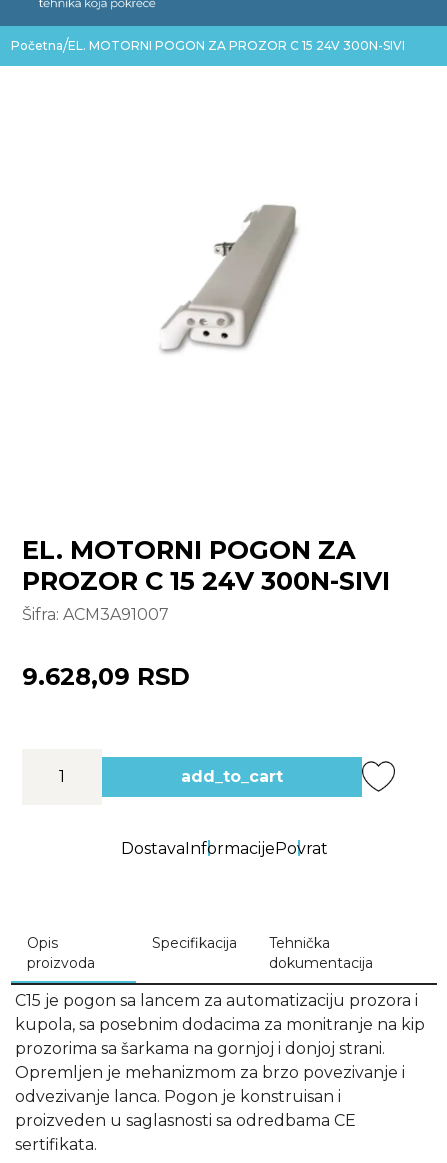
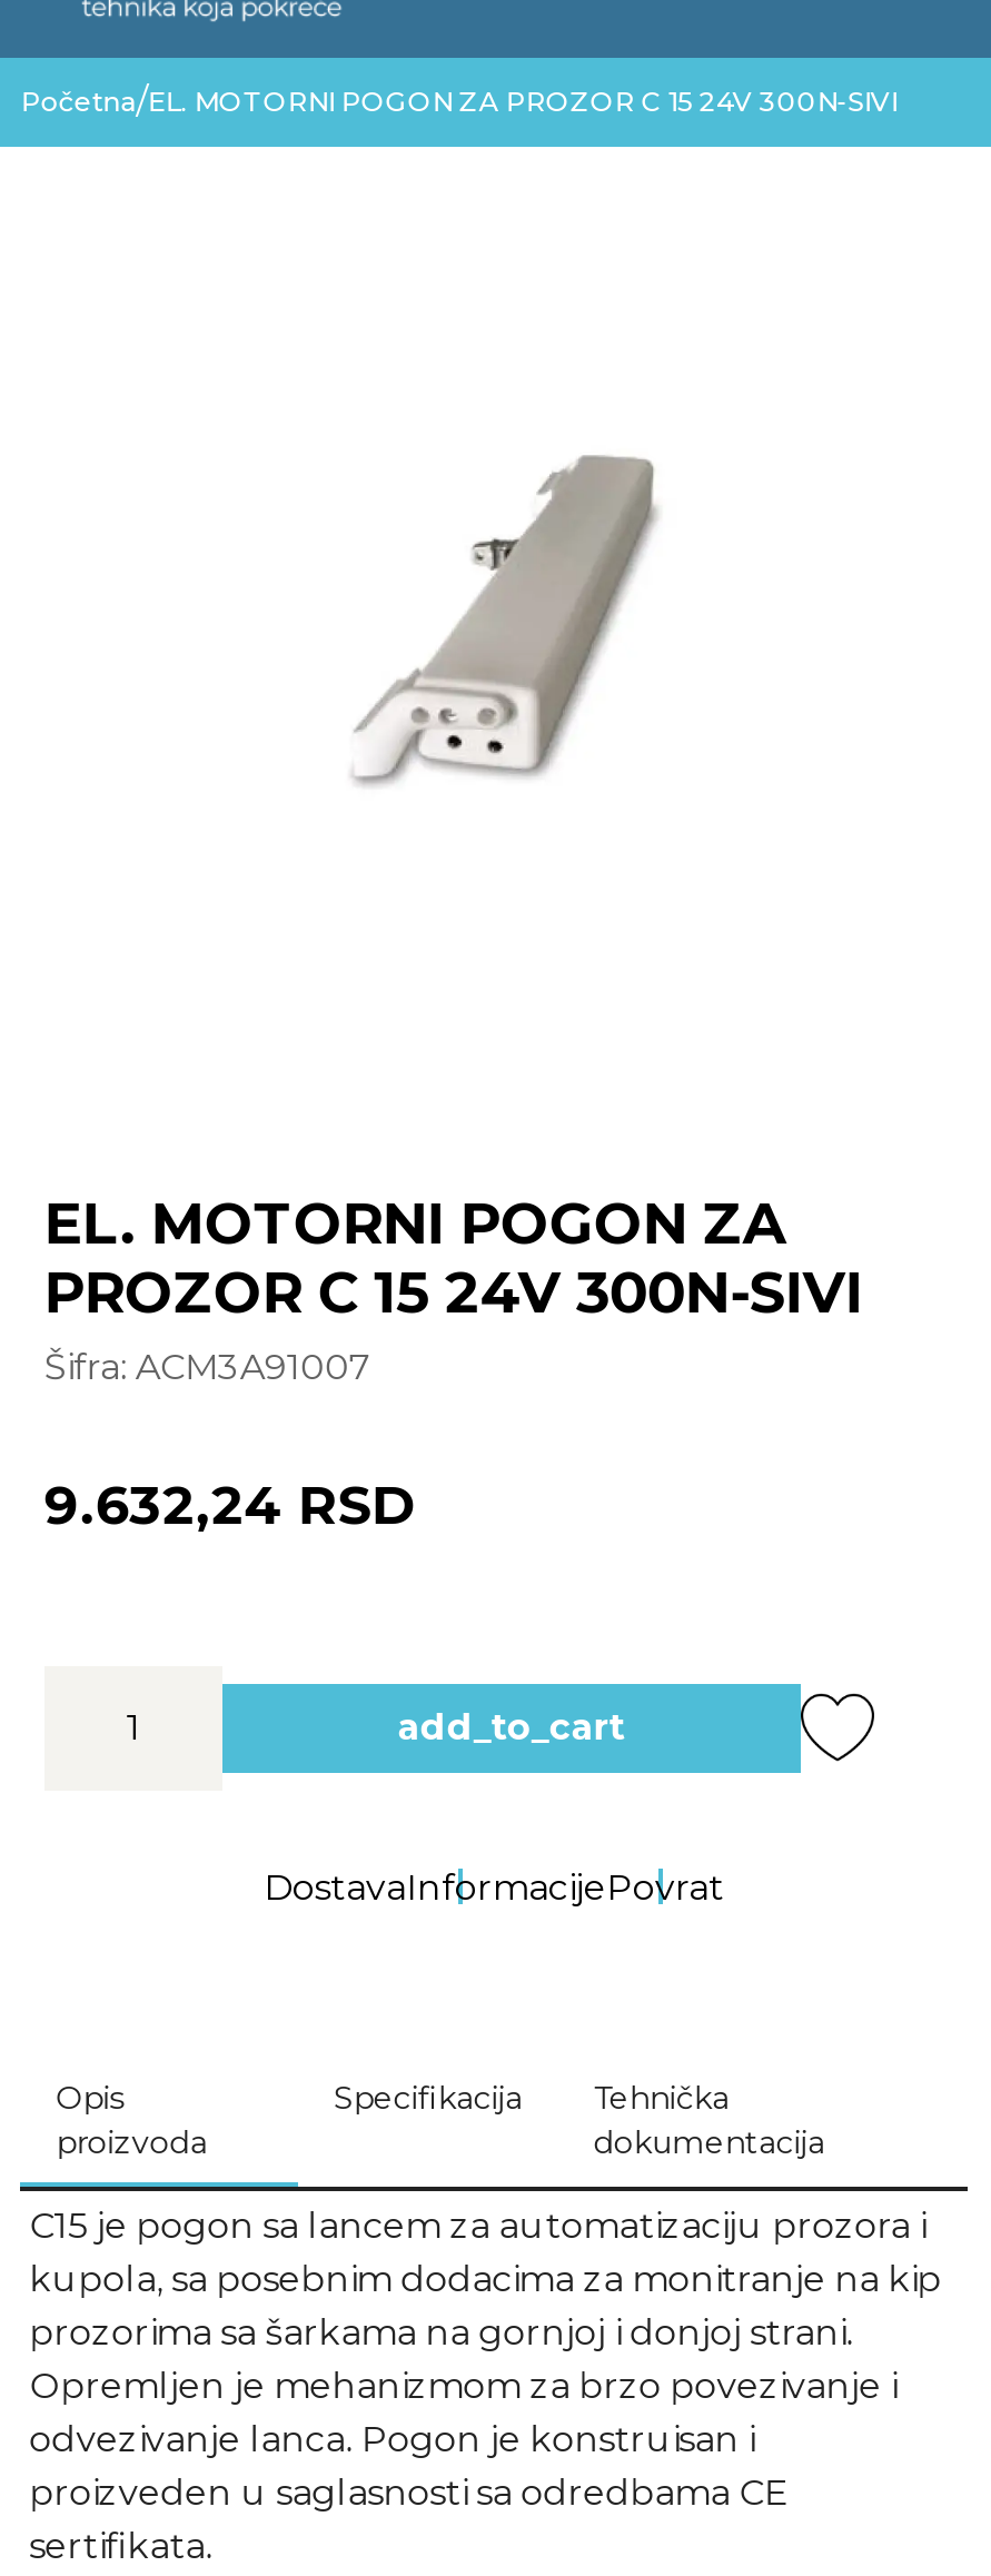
[22,662,190,691] 9.628,09 RSD -> [44,1472,416,1536] 9.632,24 RSD

